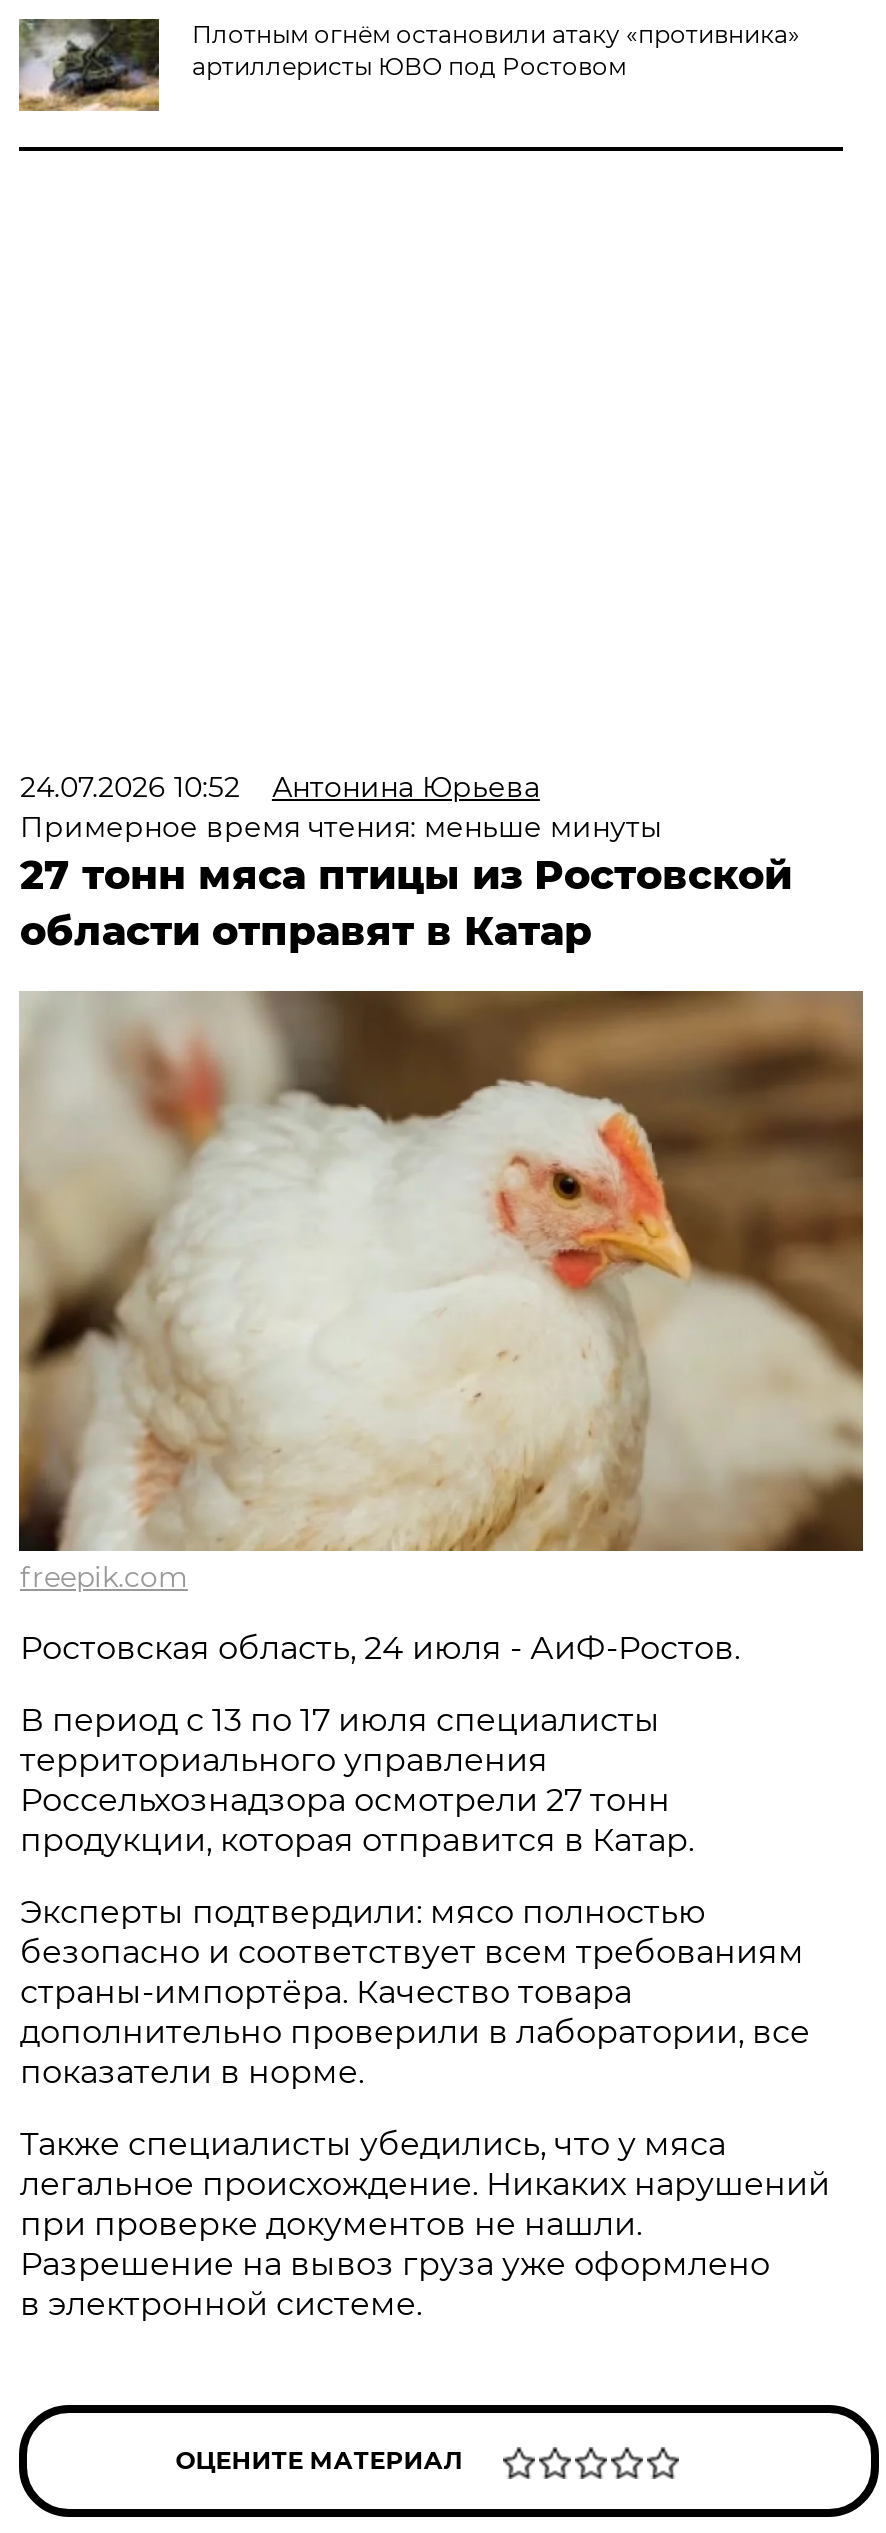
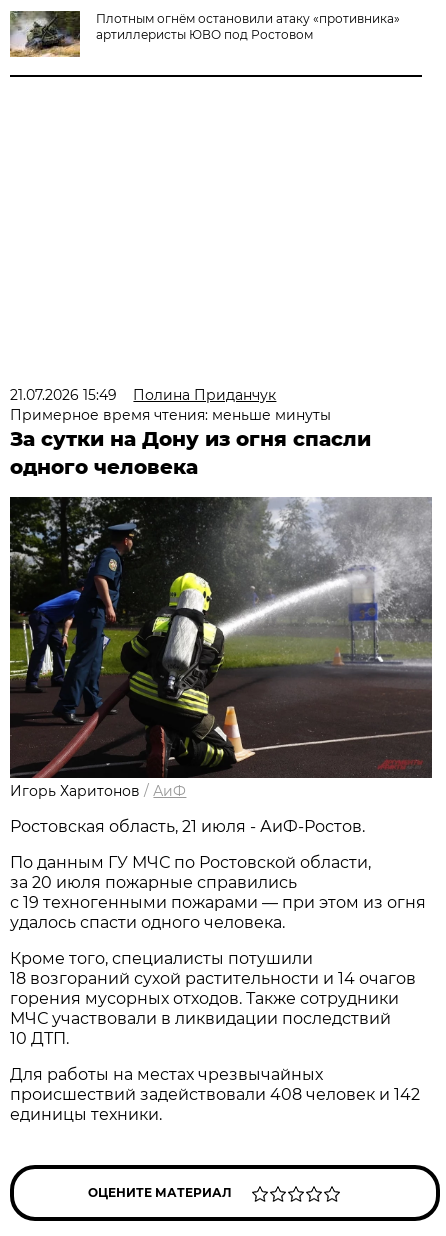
[20,769,540,805] 24.07.2026 10:52 | Антонина Юрьева -> [10,386,276,404] 21.07.2026 15:49 | Полина Приданчук
[20,851,792,955] 27 тонн мяса птицы из Ростовской | области отправят в Катар -> [10,427,371,479] За сутки на Дону из огня спасли | одного человека
[17,991,865,1595] [image] | freepik.com -> [9,496,432,800] [image] | Игорь Харитонов / АиФ
[20,1629,740,1667] Ростовская область, 24 июля - АиФ-Ростов. -> [10,817,365,836] Ростовская область, 21 июля - АиФ-Ростов.
[20,1701,694,1859] В период с 13 по 17 июля специалисты | территориального управления | Россельхознадзора осмотрели 27 тонн | продукции, которая отправится в Катар. -> [10,853,426,932] По данным ГУ МЧС по Ростовской области, | за 20 июля пожарные справились | с 19 техногенными пожарами — при этом из огня | удалось спасти одного человека.
[20,1893,810,2091] Эксперты подтвердили: мясо полностью | безопасно и соответствует всем требованиям | страны-импортёра. Качество товара | дополнительно проверили в лаборатории, все | показатели в норме. -> [10,949,416,1048] Кроме того, специалисты потушили | 18 возгораний сухой растительности и 14 очагов | горения мусорных отходов. Также сотрудники | МЧС участвовали в ликвидации последствий | 10 ДТП.
[20,2125,830,2323] Также специалисты убедились, что у мяса | легальное происхождение. Никаких нарушений | при проверке документов не нашли. | Разрешение на вывоз груза уже оформлено | в электронной системе. -> [10,1065,420,1124] Для работы на местах чрезвычайных | происшествий задействовали 408 человек и 142 | единицы техники.

